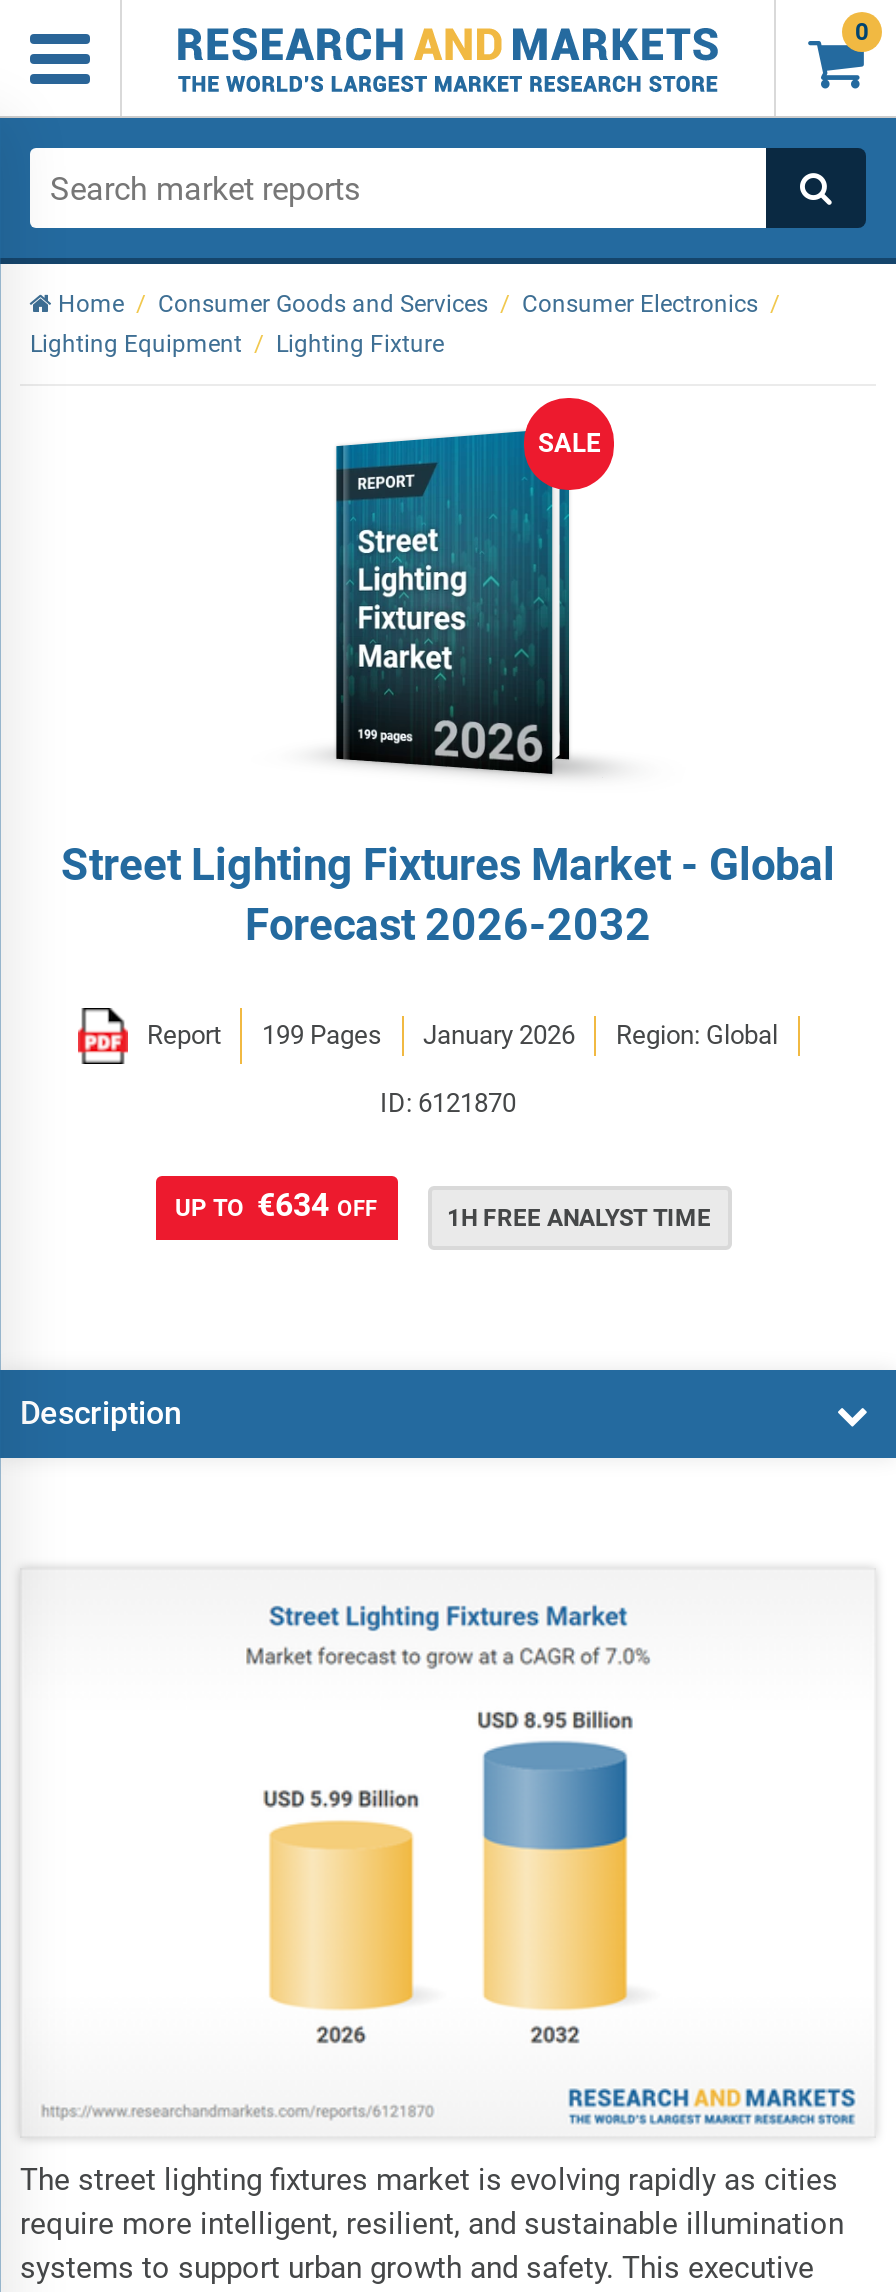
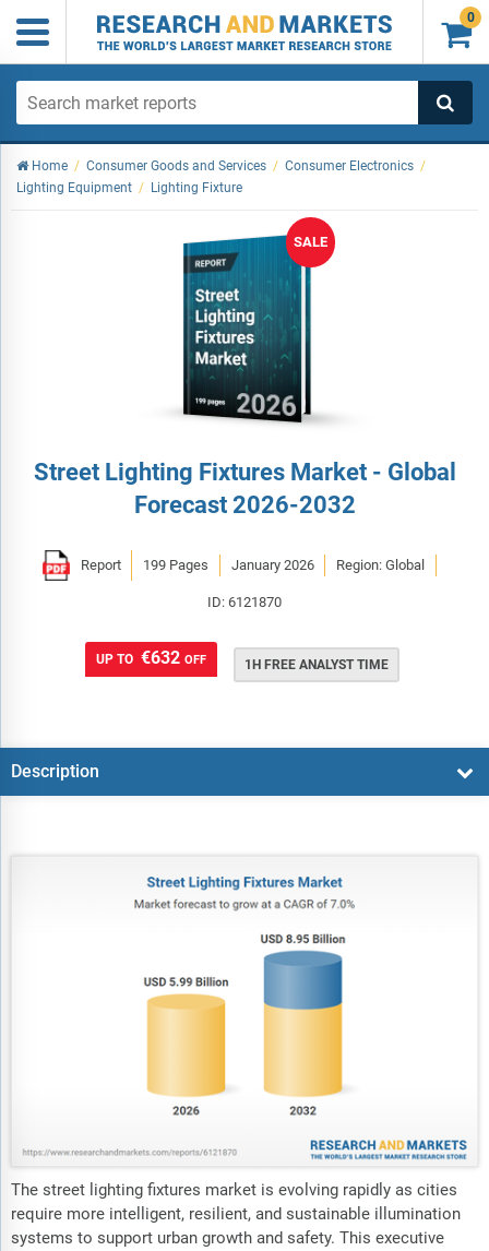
[175,1185,377,1223] UP TO €634 OFF -> [96,647,206,668] UP TO €632 OFF

